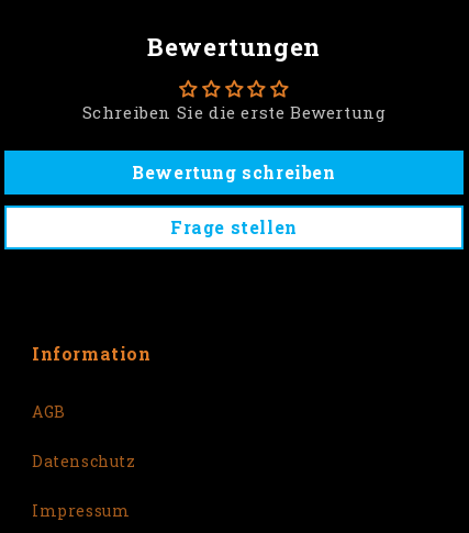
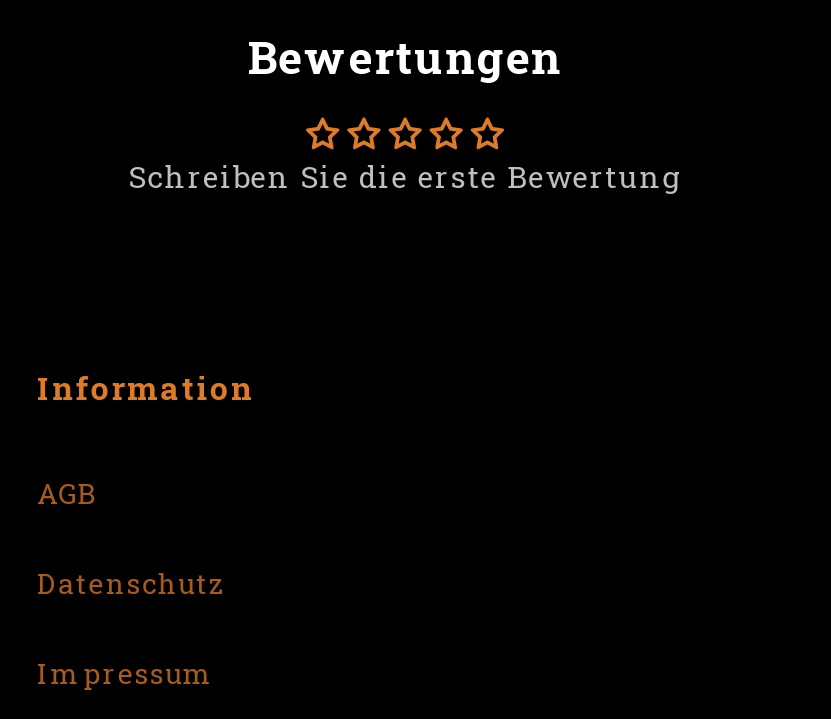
[132,161,336,239] Bewertung schreiben | Frage stellen -> none

